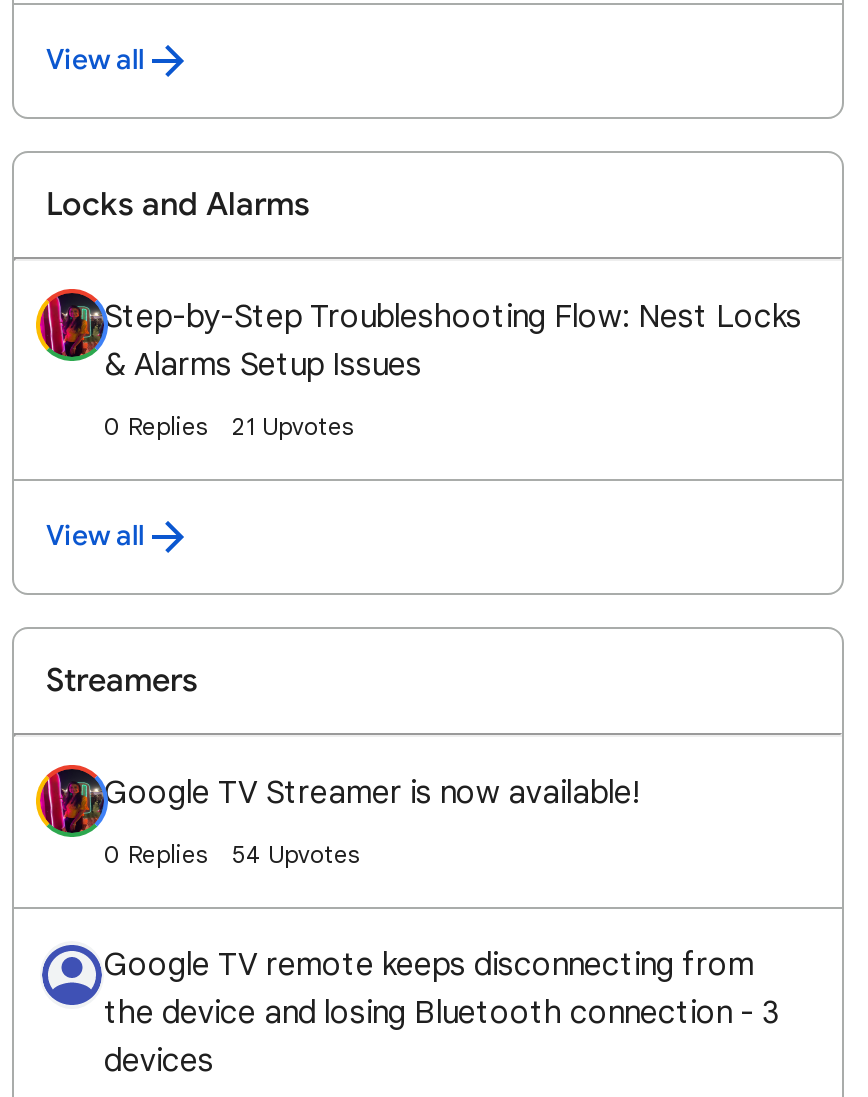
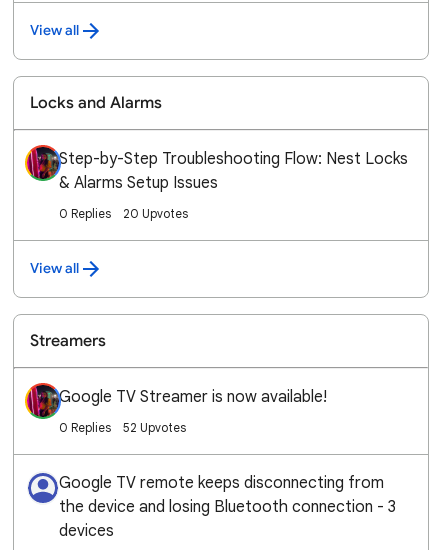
[232,411,354,441] 21 Upvotes -> [123,206,188,221] 20 Upvotes
[232,839,360,869] 54 Upvotes -> [123,420,186,435] 52 Upvotes

